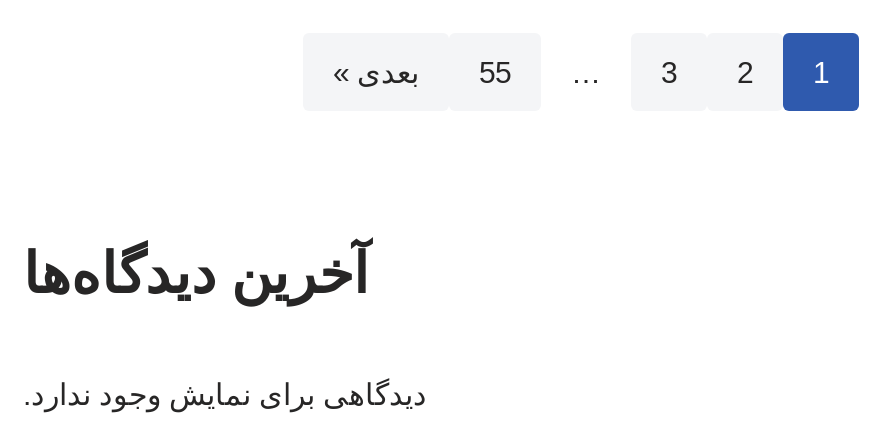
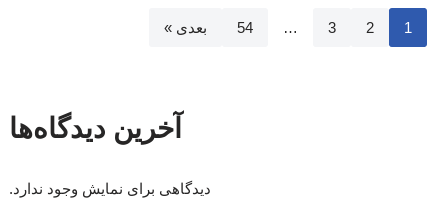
[479,55,511,89] 55 -> [237,19,253,36] 54

